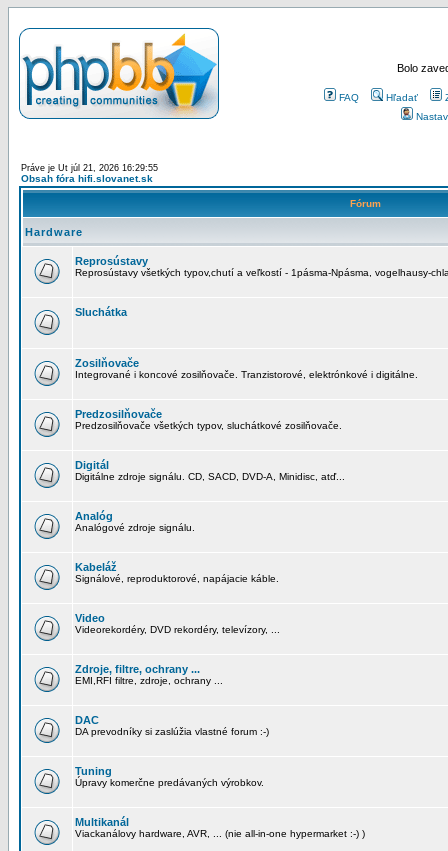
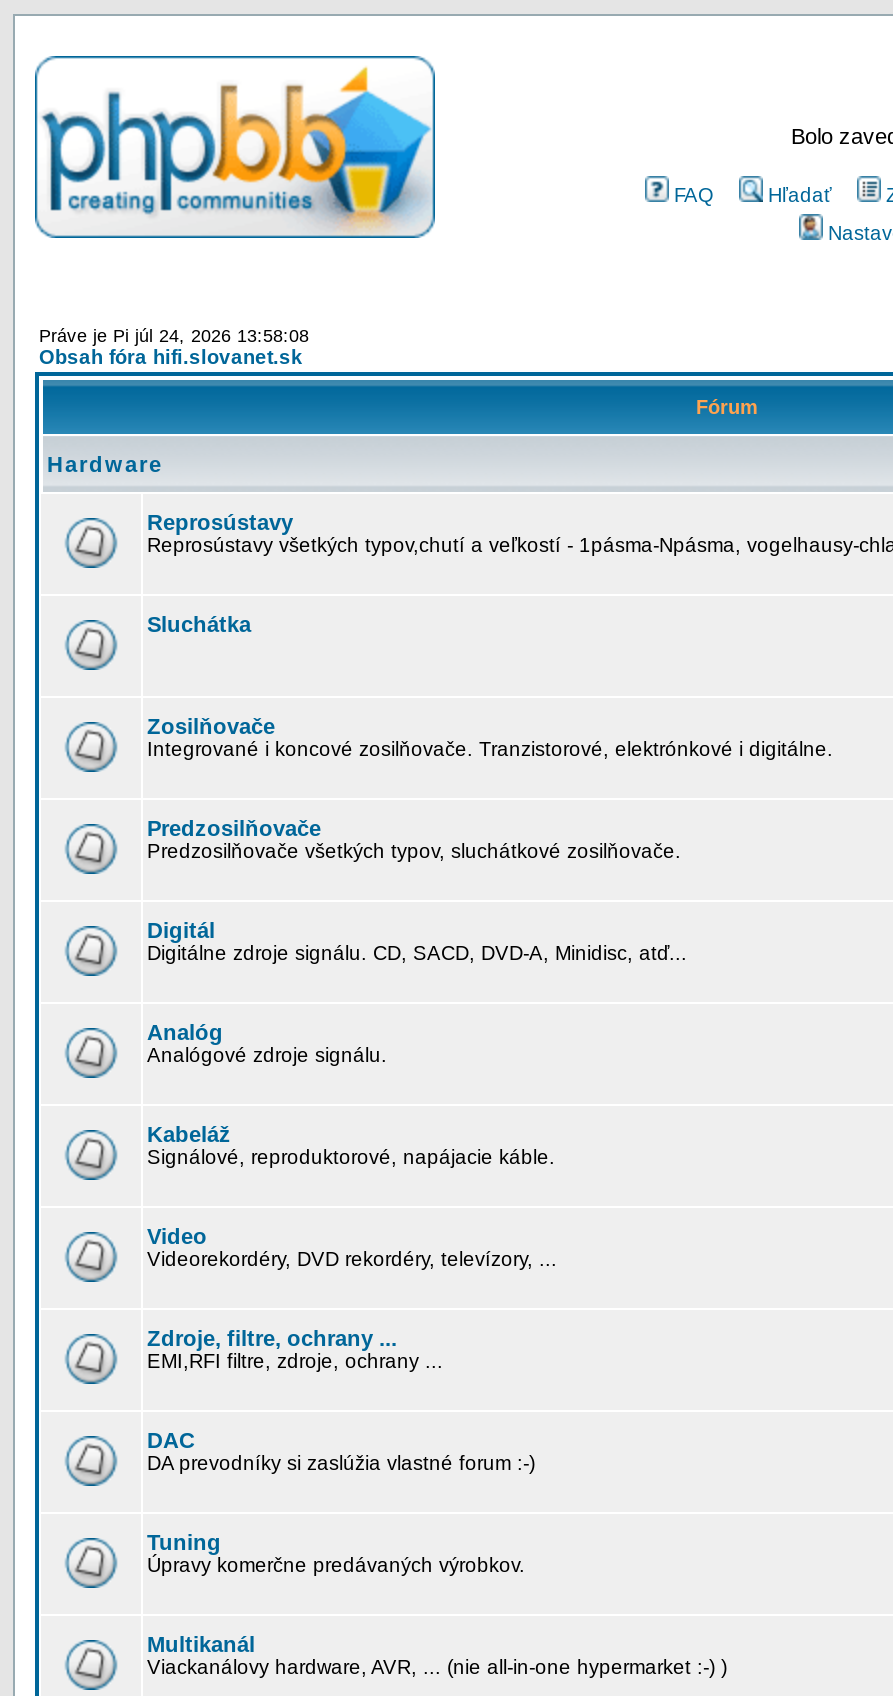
[21,163,158,173] Práve je Ut júl 21, 2026 16:29:55 -> [39,326,309,346] Práve je Pi júl 24, 2026 13:58:08

